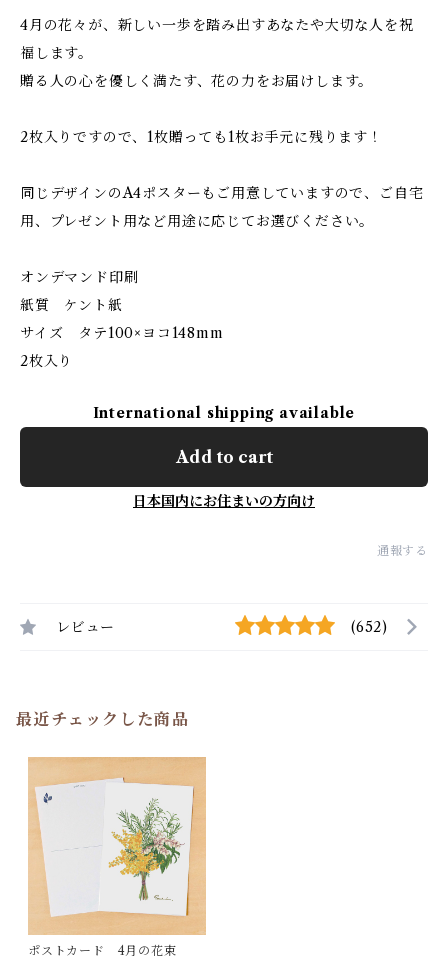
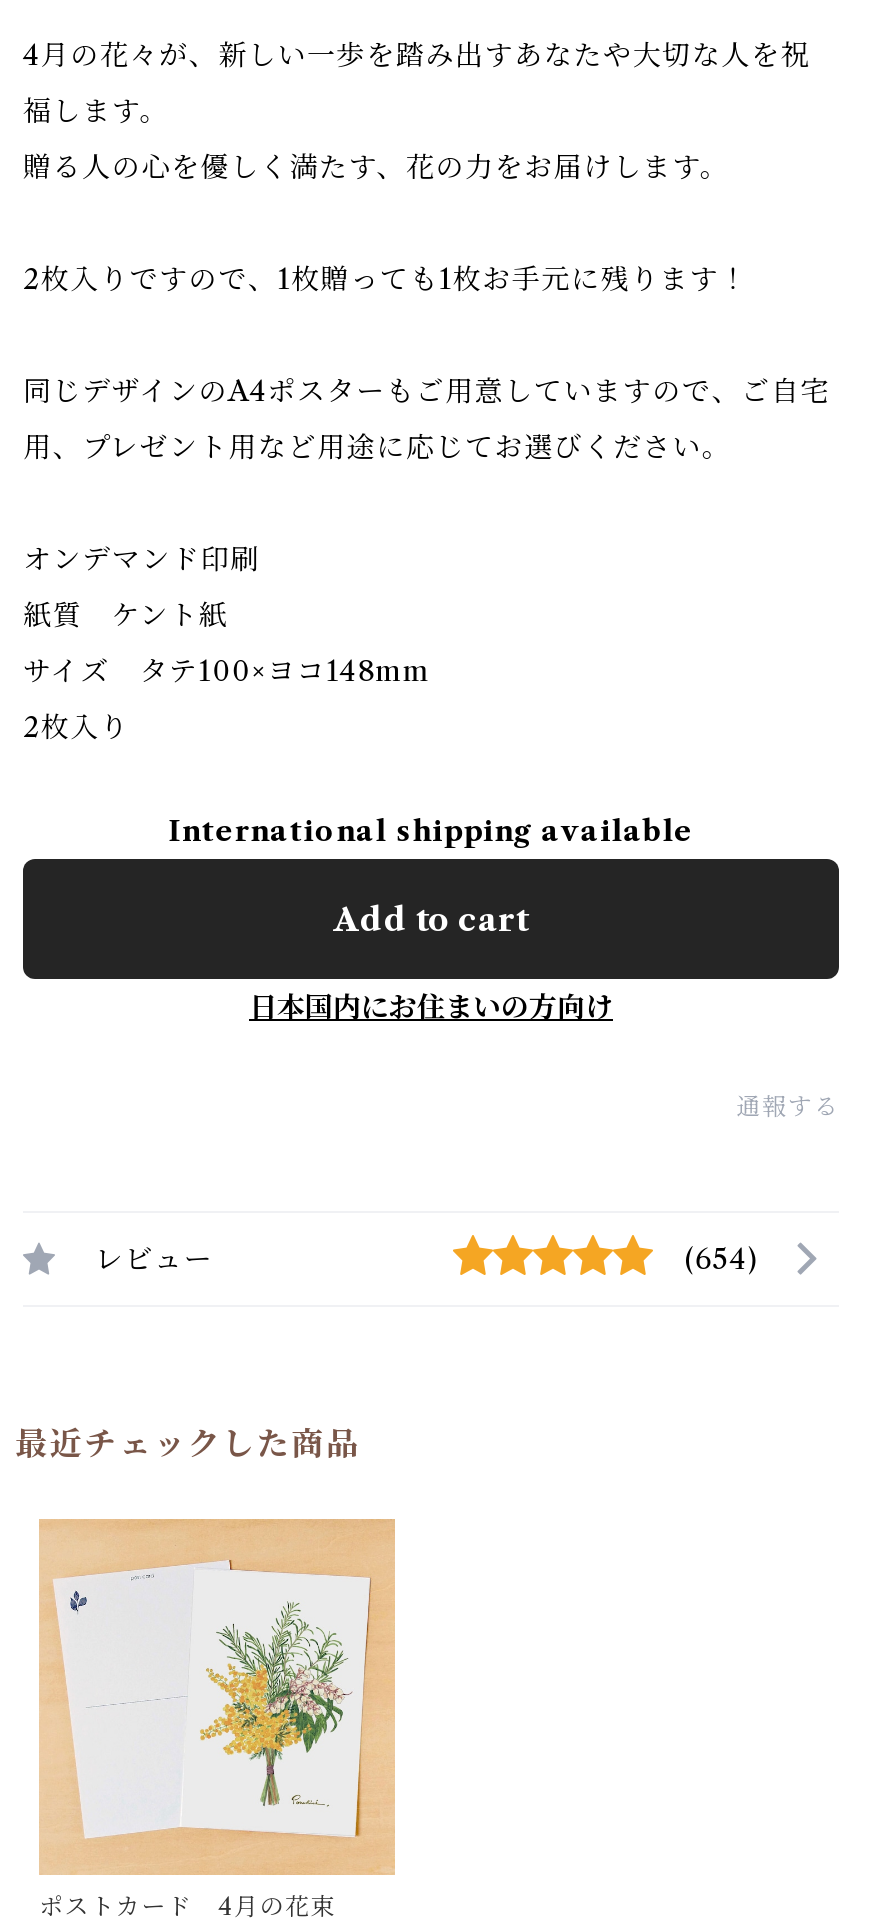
[351,618,388,636] (652) -> [685,1241,759,1277] (654)

